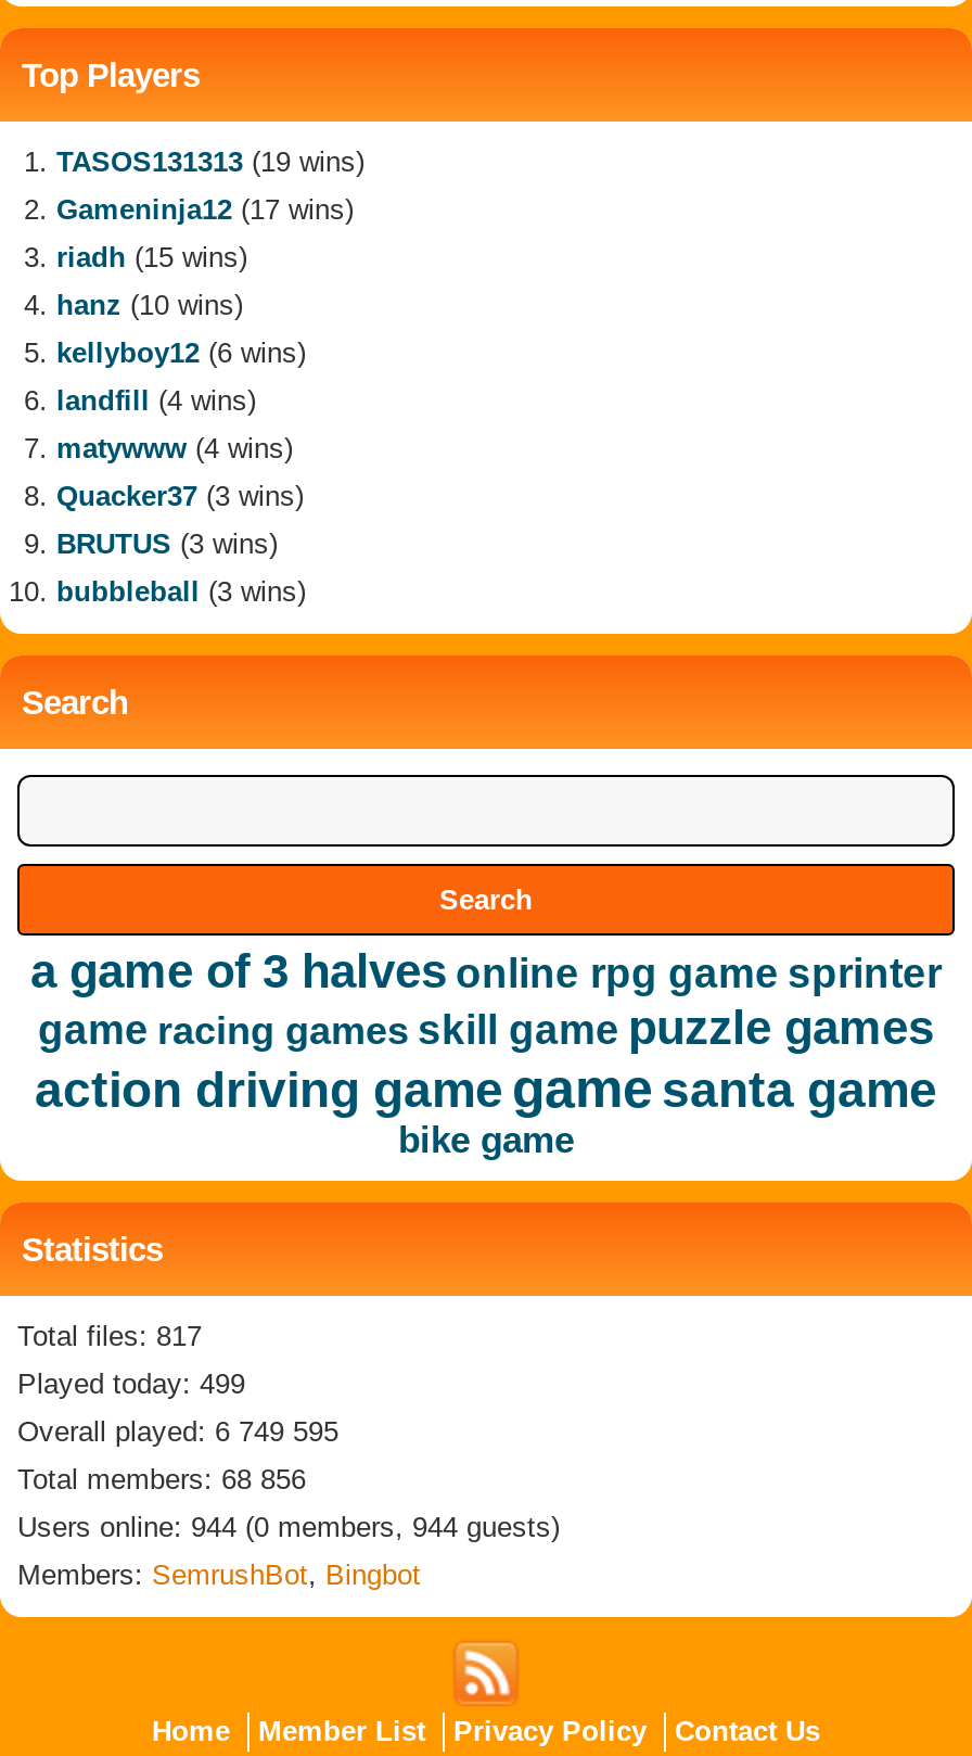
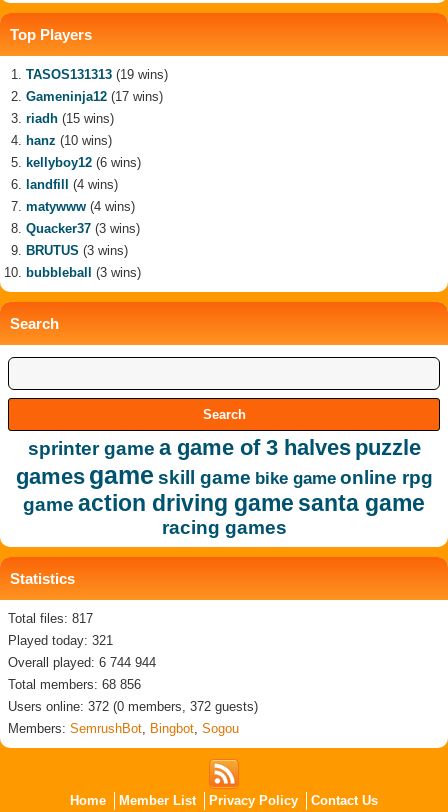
[30,945,942,1162] a game of 3 halves online rpg game sprinter | game racing games skill game puzzle games | action driving game game santa game | bike game -> [15,435,432,538] sprinter game a game of 3 halves puzzle | games game skill game bike game online rpg | game action driving game santa game | racing games
[17,1368,245,1401] Played today: 499 -> [8,633,113,648] Played today: 321
[17,1416,338,1449] Overall played: 6 749 595 -> [8,655,156,670] Overall played: 6 744 944
[17,1512,560,1544] Users online: 944 (0 members, 944 guests) -> [8,699,258,714] Users online: 372 (0 members, 372 guests)
[17,1559,421,1592] Members: SemrushBot, Bingbot -> [8,721,239,736] Members: SemrushBot, Bingbot, Sogou

